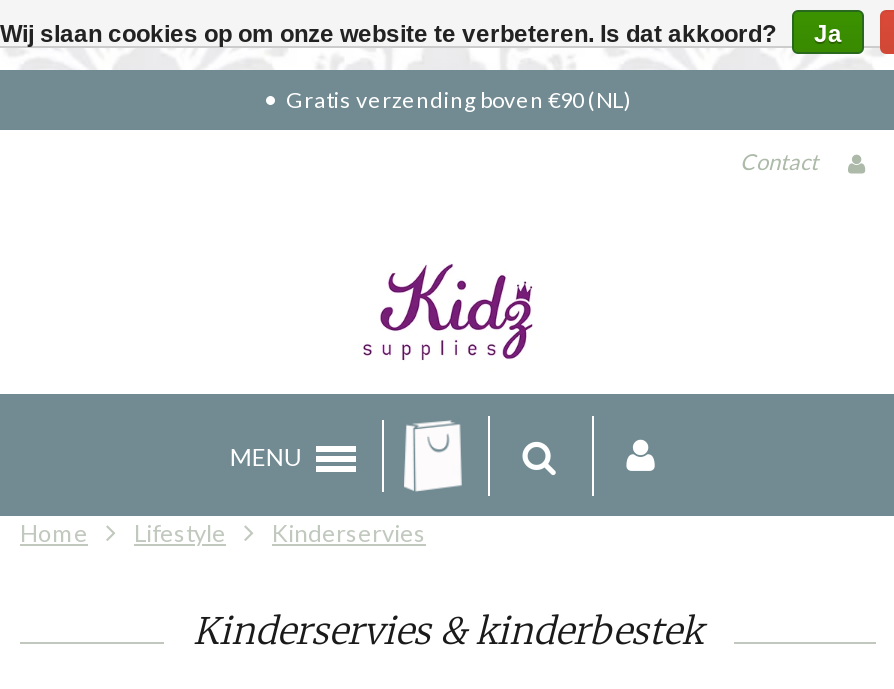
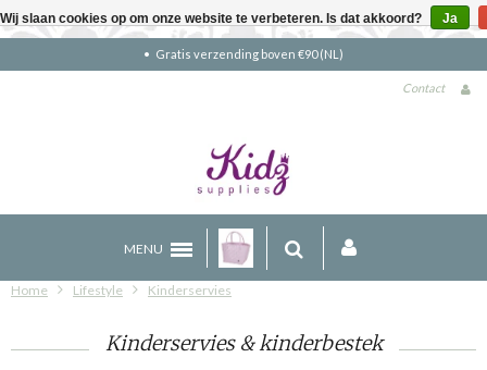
[402,420,466,492] [image] -> [217,227,254,269] [image]

